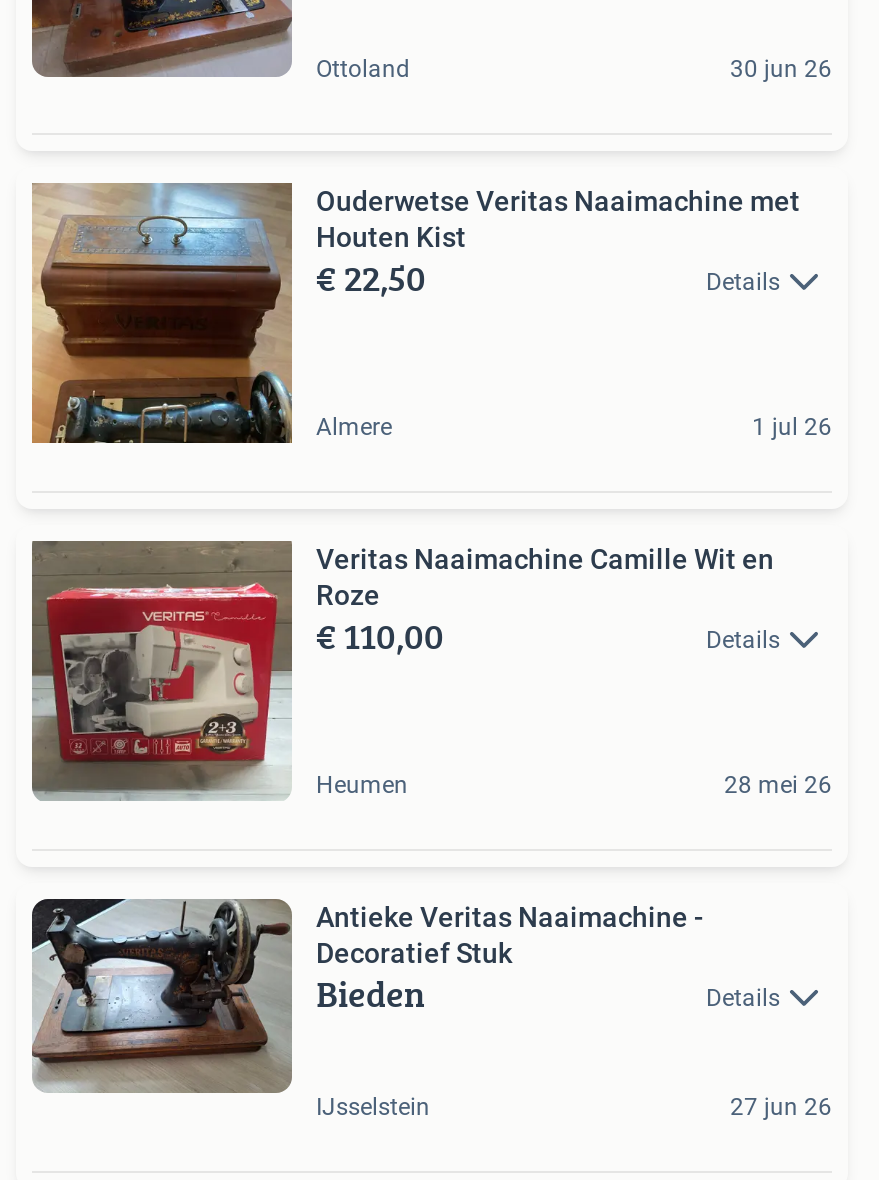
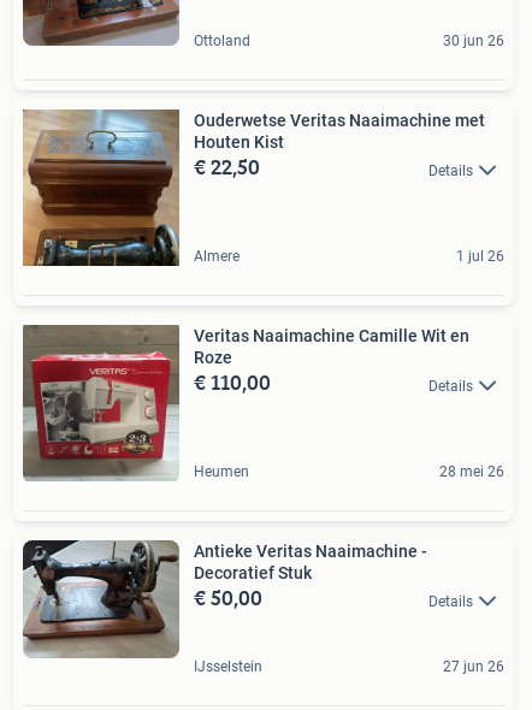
[316,967,426,1021] Bieden -> [194,582,262,614] € 50,00

